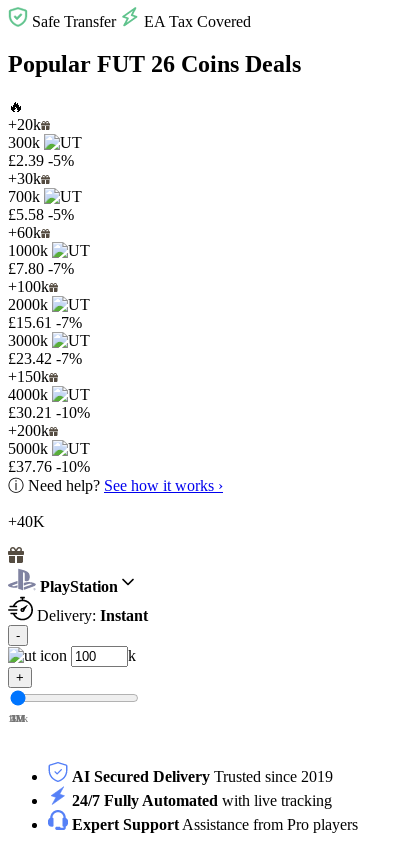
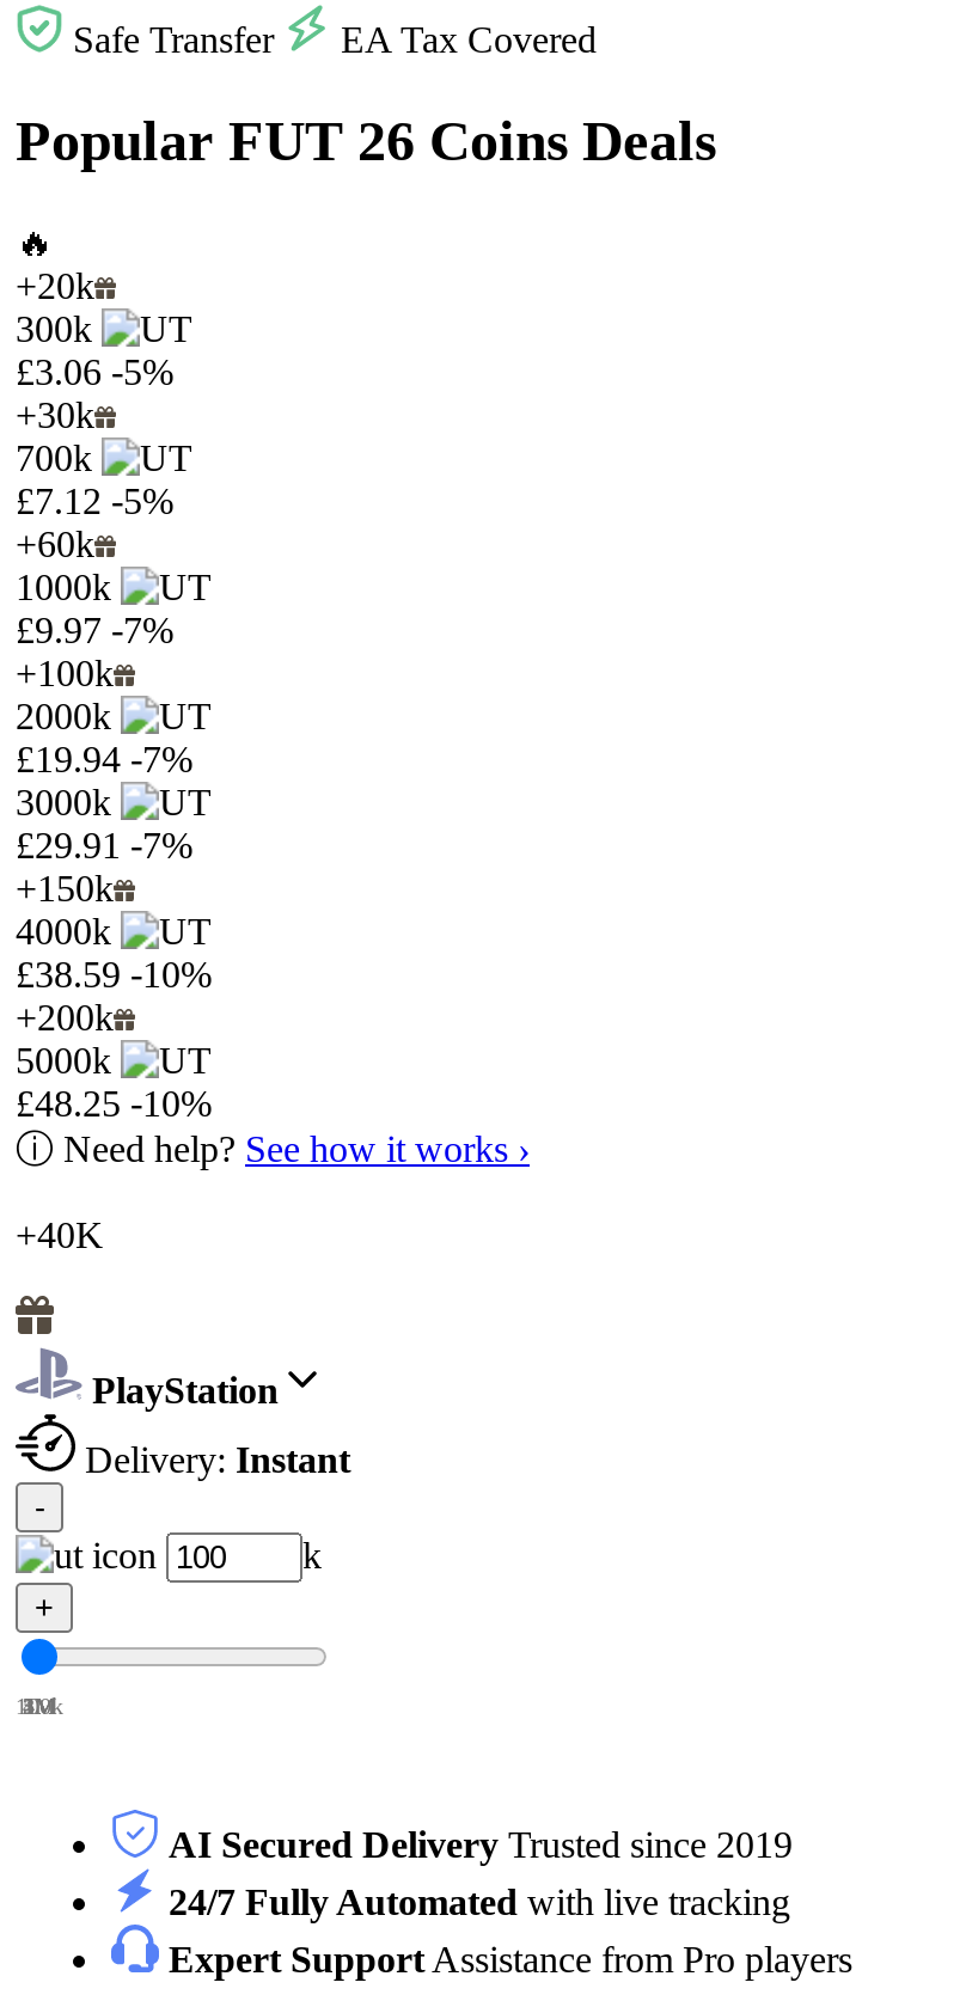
[8,151,74,168] £2.39 -5% -> [16,350,173,391] £3.06 -5%
[8,205,74,222] £5.58 -5% -> [16,479,173,520] £7.12 -5%
[8,259,74,276] £7.80 -7% -> [16,608,173,649] £9.97 -7%
[8,313,82,330] £15.61 -7% -> [16,738,192,778] £19.94 -7%
[8,349,82,366] £23.42 -7% -> [16,824,192,864] £29.91 -7%
[8,403,90,420] £30.21 -10% -> [16,953,212,993] £38.59 -10%
[8,457,90,474] £37.76 -10% -> [16,1082,212,1122] £48.25 -10%

